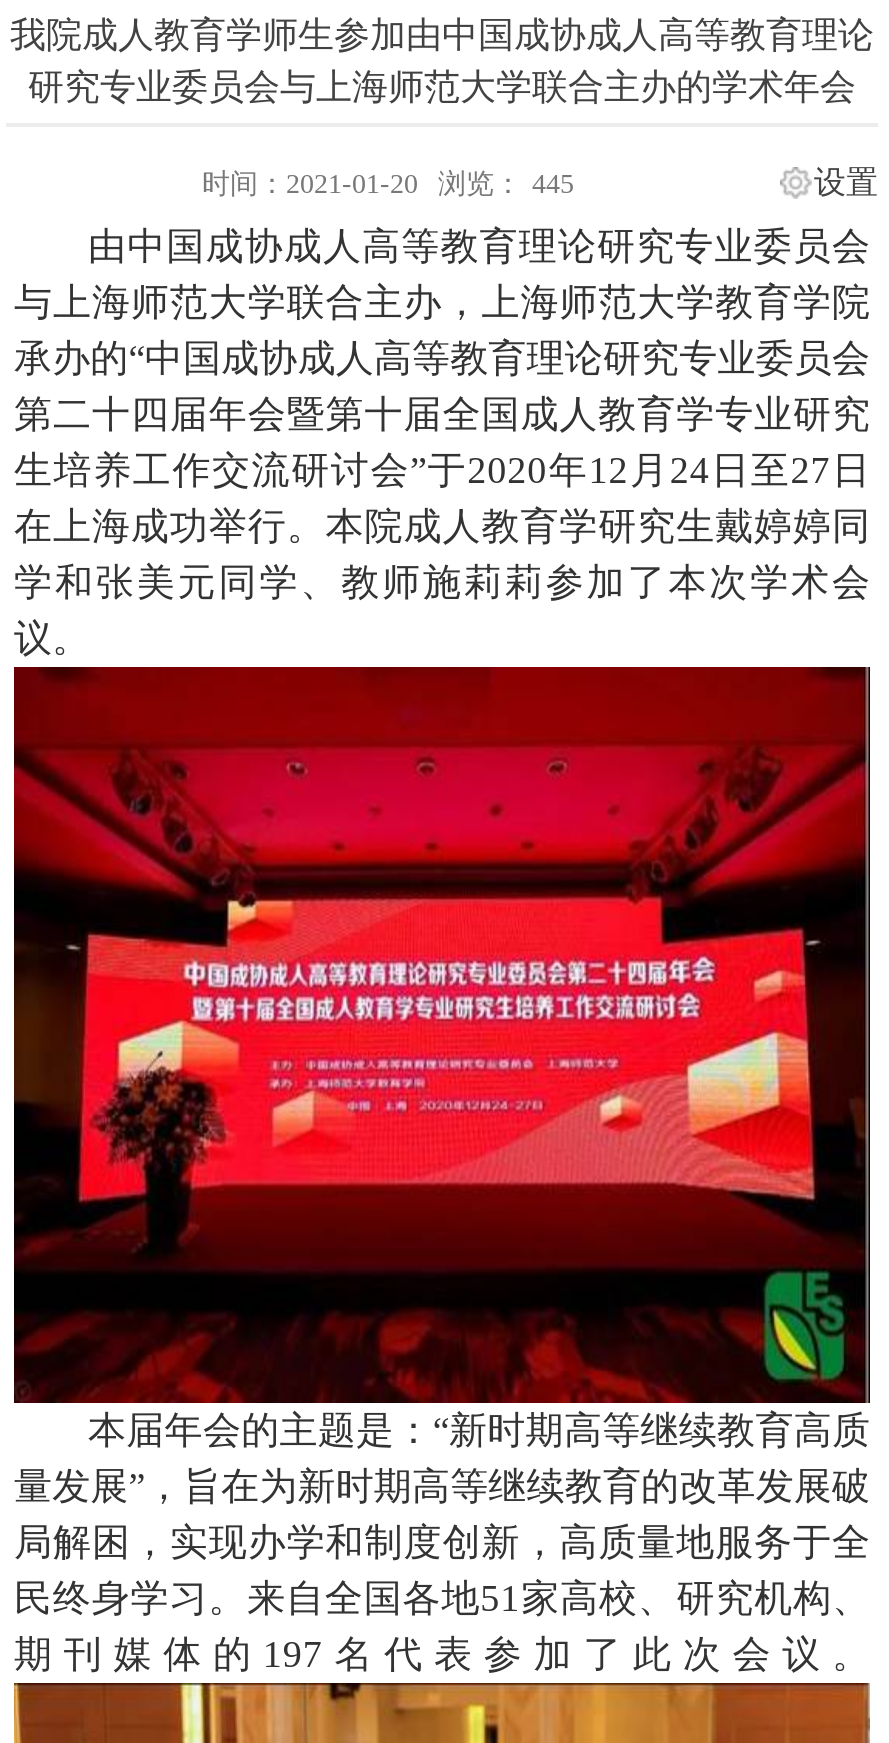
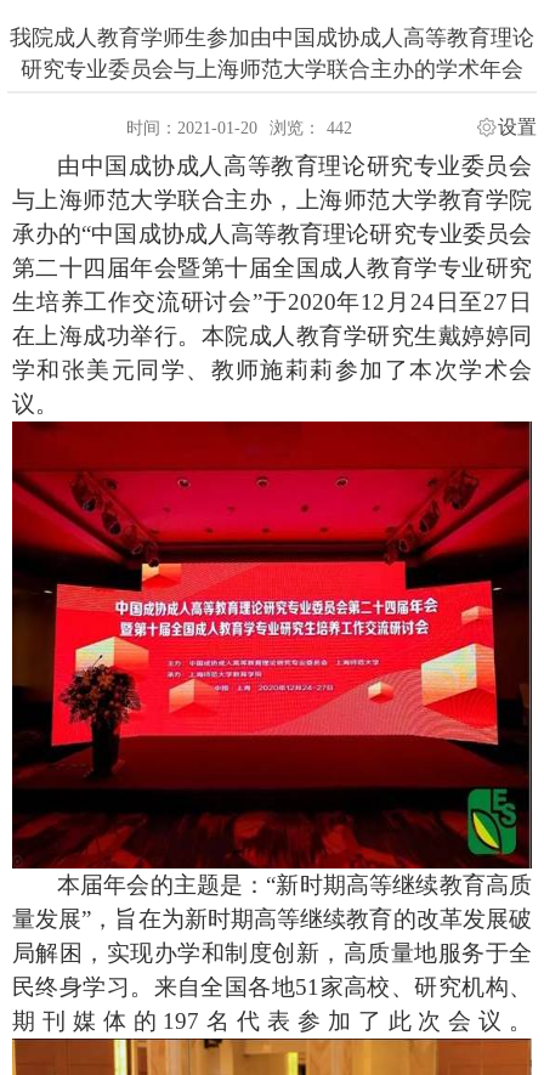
[202,169,574,199] 时间：2021-01-20 浏览： 445 -> [126,119,352,137] 时间：2021-01-20 浏览： 442

